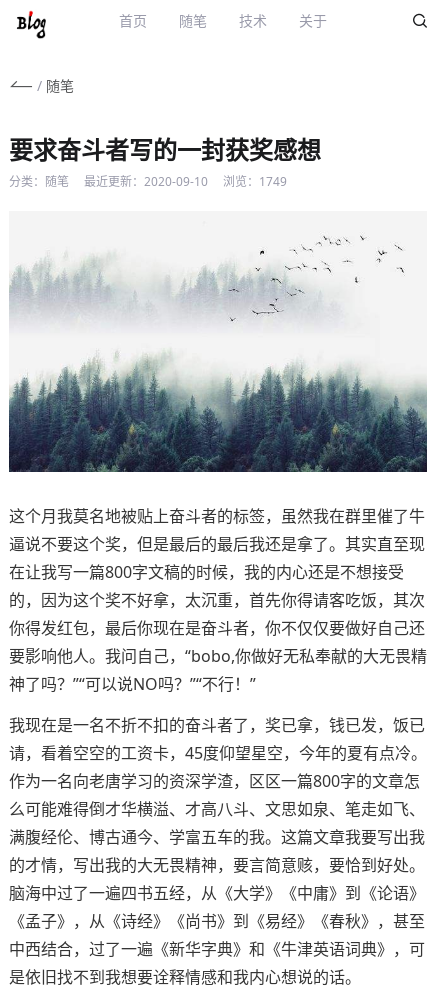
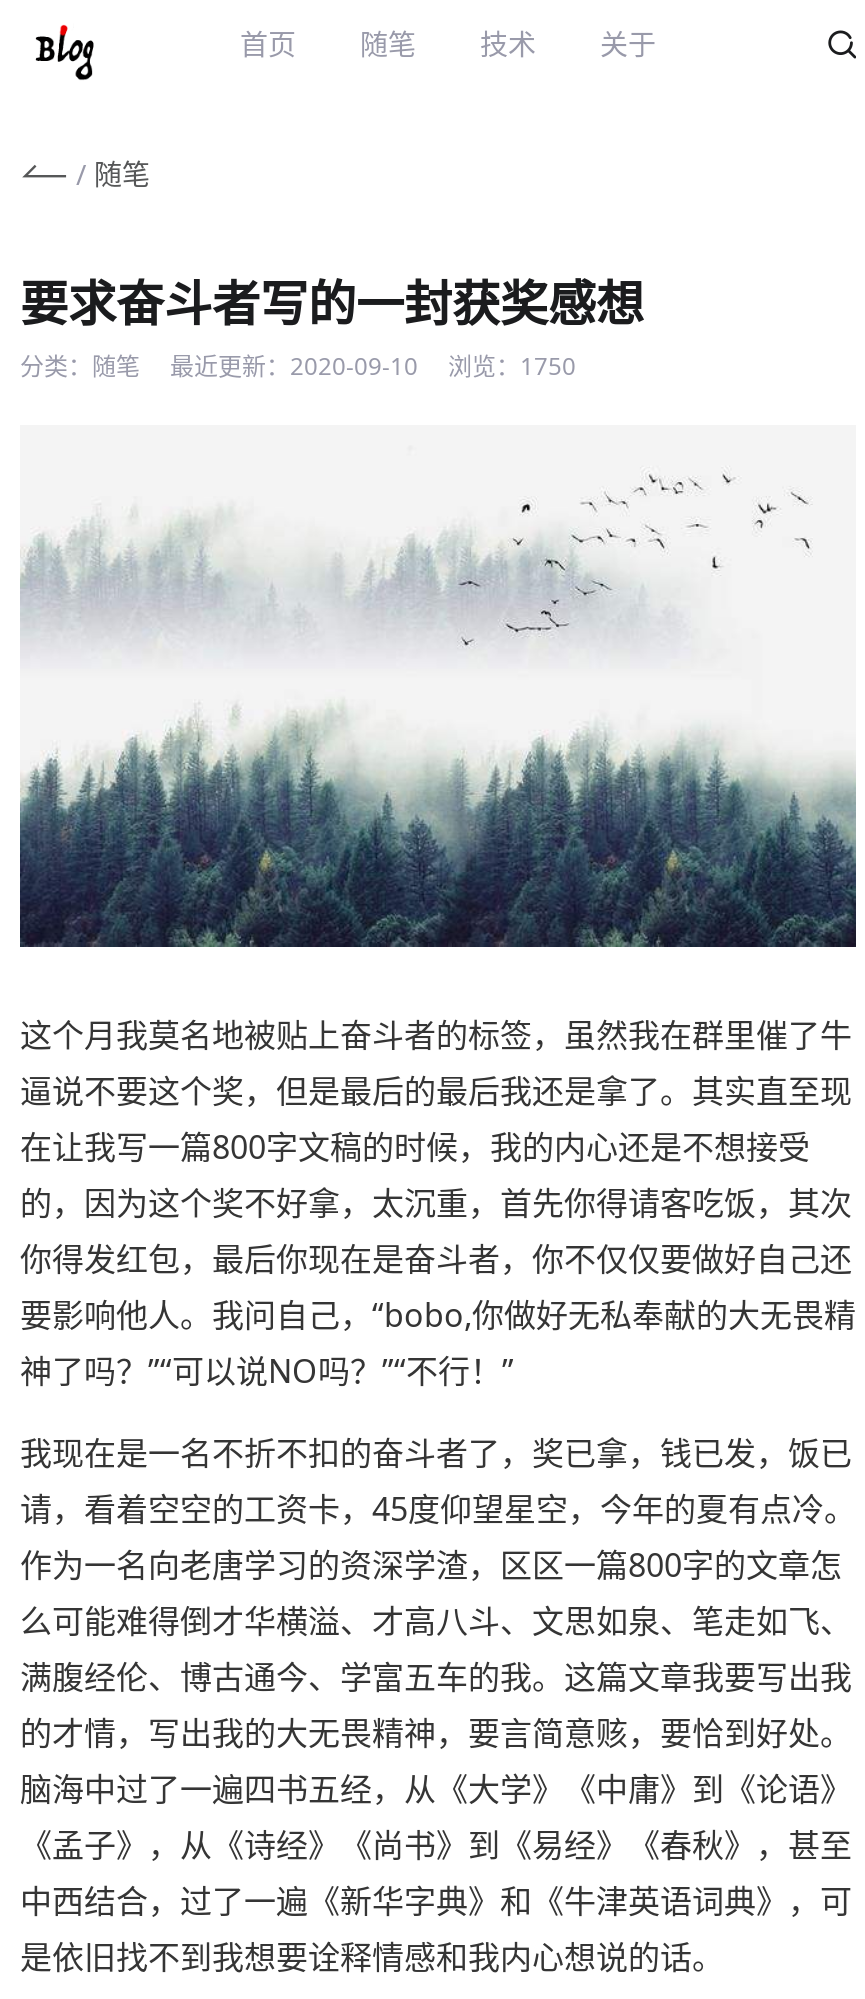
[9,173,287,190] 分类：随笔 最近更新：2020-09-10 浏览：1749 -> [20,349,576,383] 分类：随笔 最近更新：2020-09-10 浏览：1750

